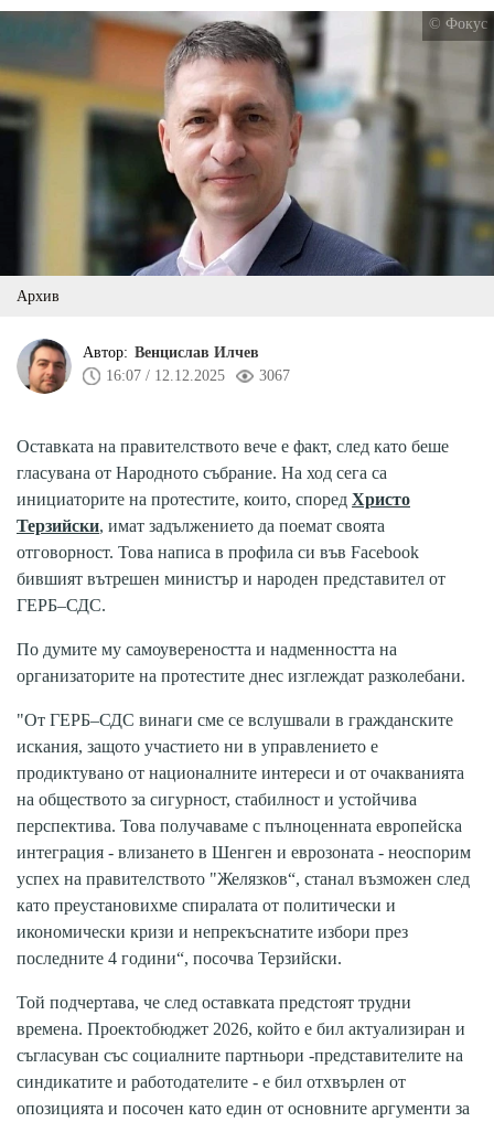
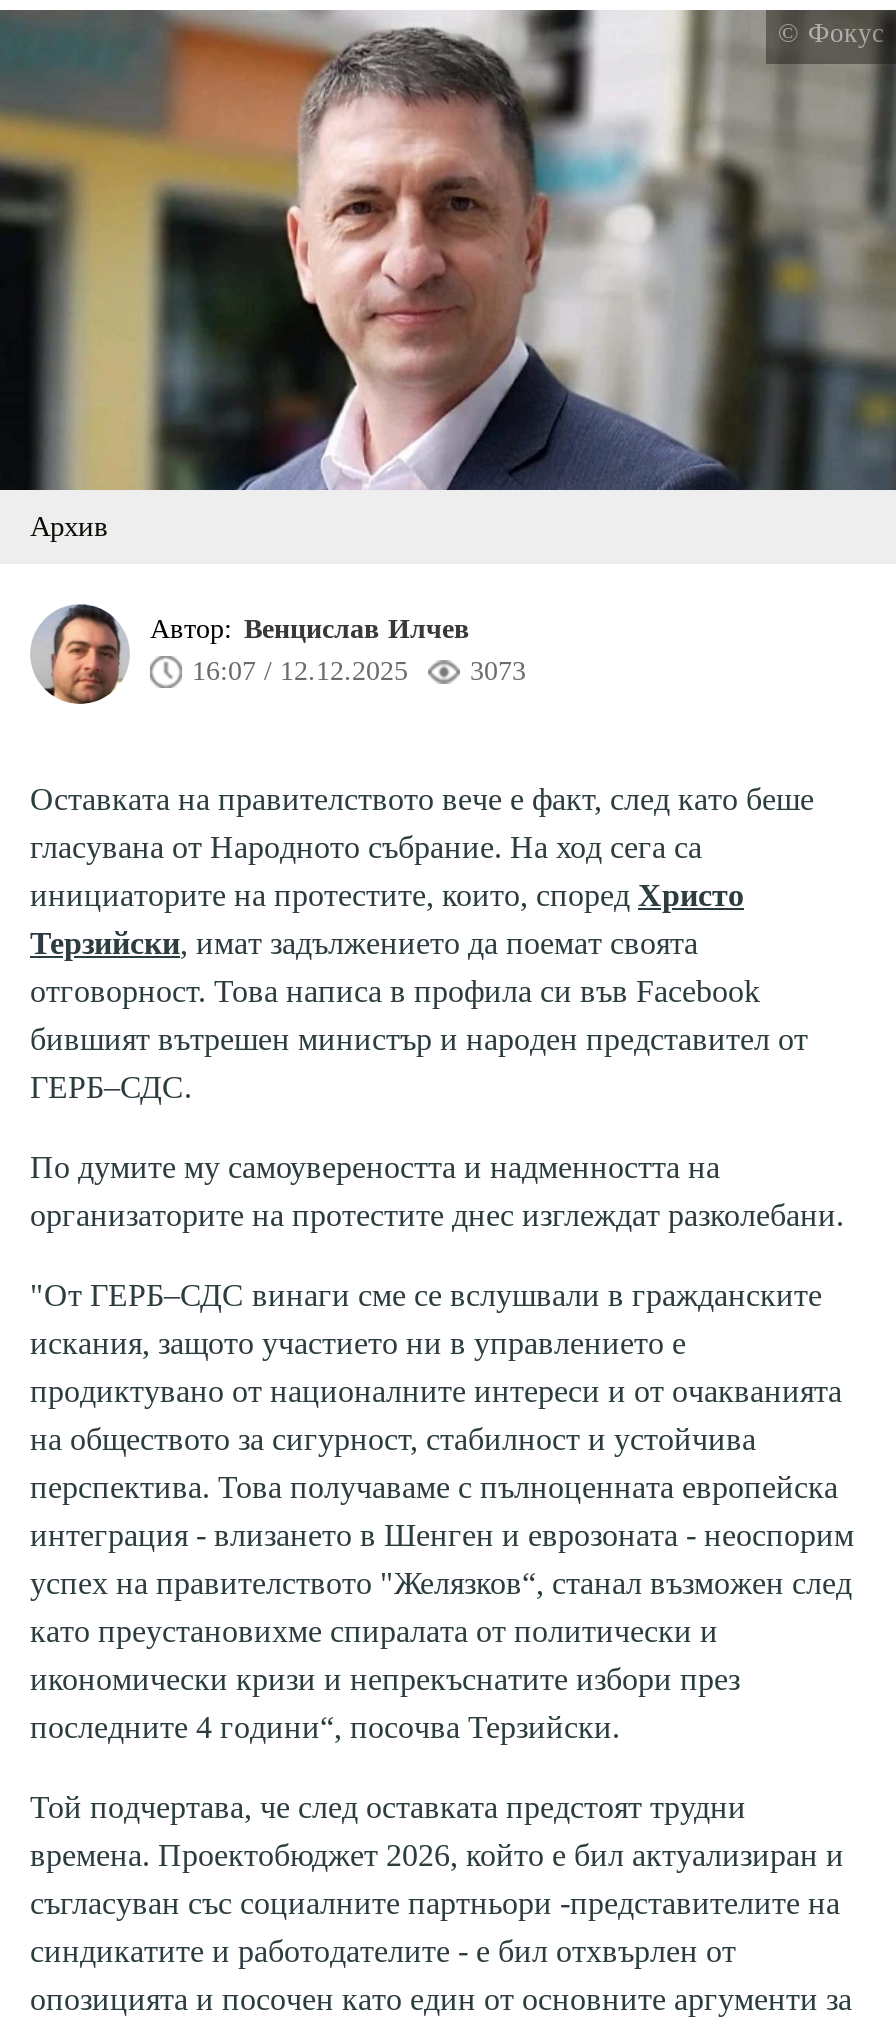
[259,367,290,384] 3067 -> [470,656,526,686] 3073

